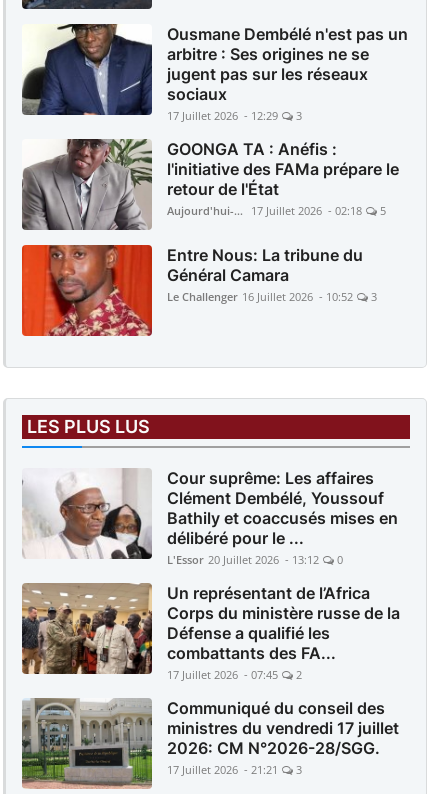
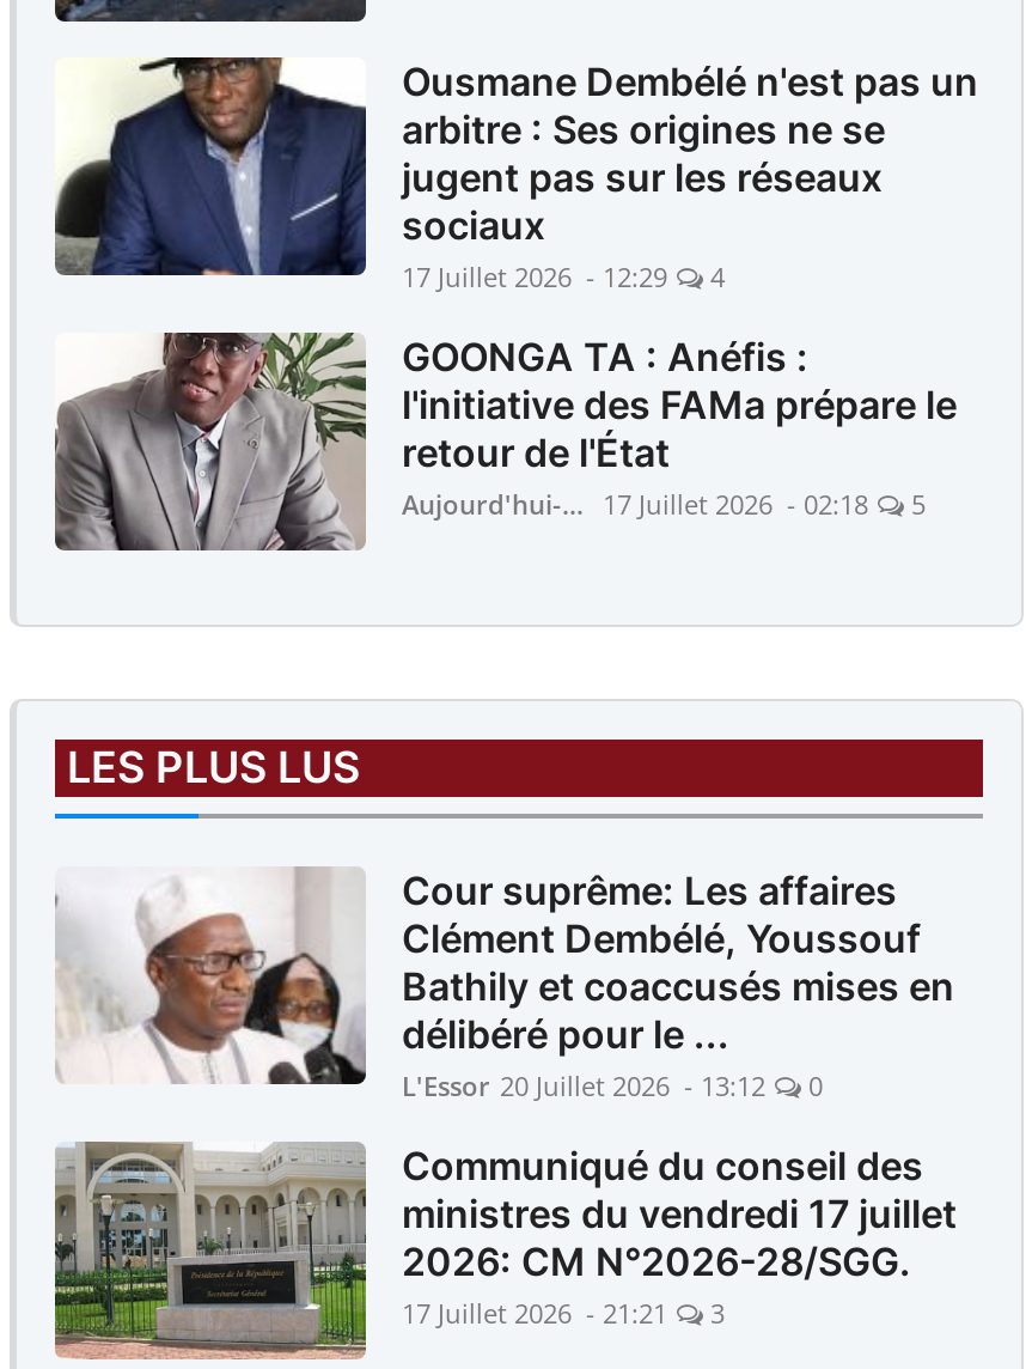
[167,108,302,123] 17 Juillet 2026 - 12:29 3 -> [402,258,725,294] 17 Juillet 2026 - 12:29 4
[21,244,377,337] [image] | Entre Nous: La tribune du | Général Camara | Le Challenger 16 Juillet 2026 - 10:52 | 3 -> none
[22,582,400,682] [image] | Un représentant de l’Africa | Corps du ministère russe de la | Défense a qualifié les | combattants des FA... | 17 Juillet 2026 - 07:45 | 2 -> none

